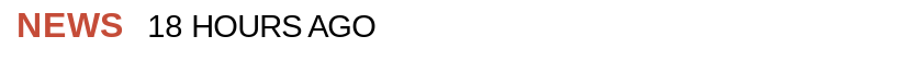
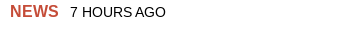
[16,8,376,45] NEWS 18 HOURS AGO -> [10,3,166,20] NEWS 7 HOURS AGO

